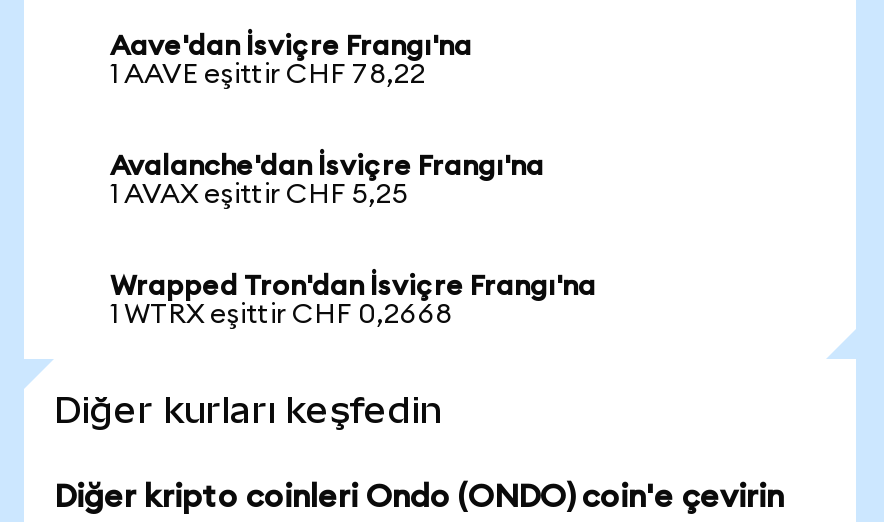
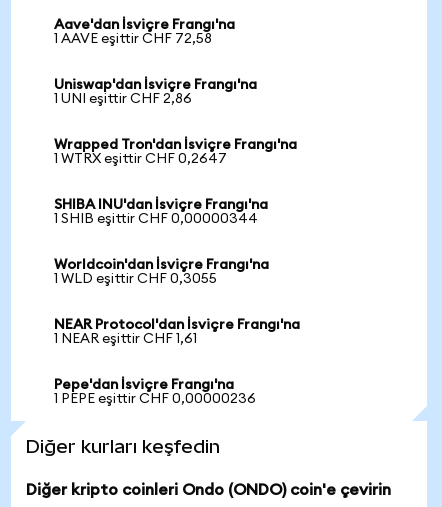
[110,61,426,89] 1 AAVE eşittir CHF 78,22 -> [54,32,212,46] 1 AAVE eşittir CHF 72,58
[110,153,544,181] Avalanche'dan İsviçre Frangı'na -> [54,78,257,92] Uniswap'dan İsviçre Frangı'na
[110,181,408,209] 1 AVAX eşittir CHF 5,25 -> [54,92,192,106] 1 UNI eşittir CHF 2,86
[110,301,452,329] 1 WTRX eşittir CHF 0,2668 -> [54,152,300,406] 1 WTRX eşittir CHF 0,2647 | SHIBA INU'dan İsviçre Frangı'na | 1 SHIB eşittir CHF 0,00000344 | Worldcoin'dan İsviçre Frangı'na | 1 WLD eşittir CHF 0,3055 | NEAR Protocol'dan İsviçre Frangı'na | 1 NEAR eşittir CHF 1,61 | Pepe'dan İsviçre Frangı'na | 1 PEPE eşittir CHF 0,00000236

